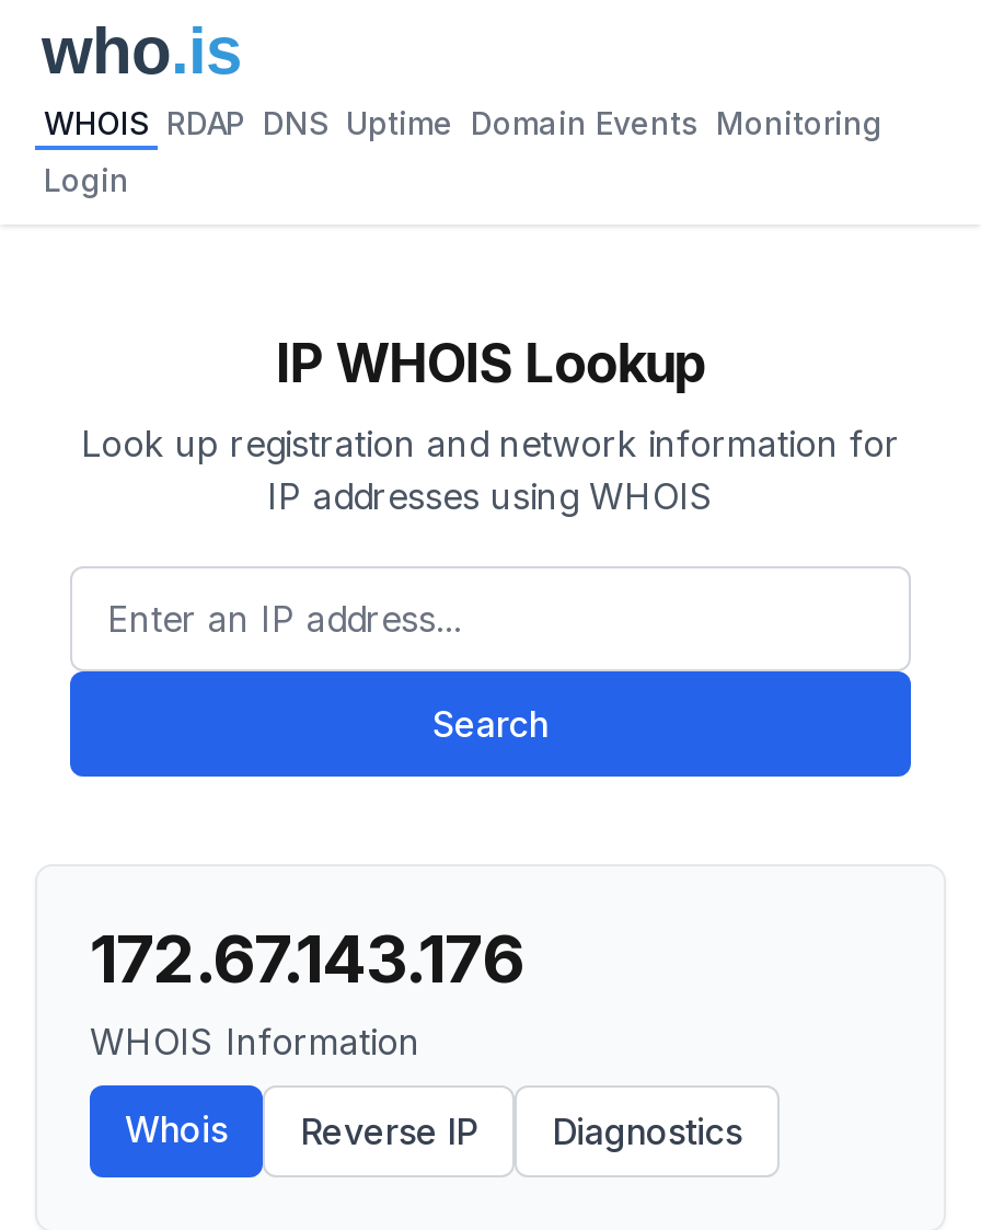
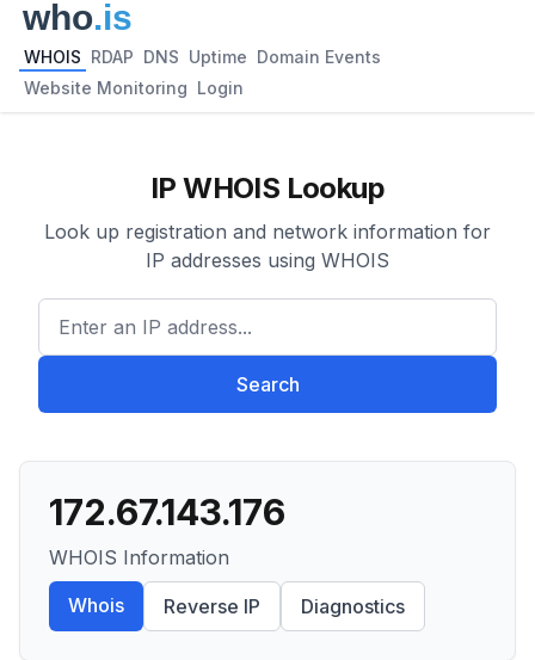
[44,104,882,141] WHOIS RDAP DNS Uptime Domain Events Monitoring -> [24,47,381,67] WHOIS RDAP DNS Uptime Domain Events
[44,161,129,198] Login -> [24,78,244,98] Website Monitoring Login

